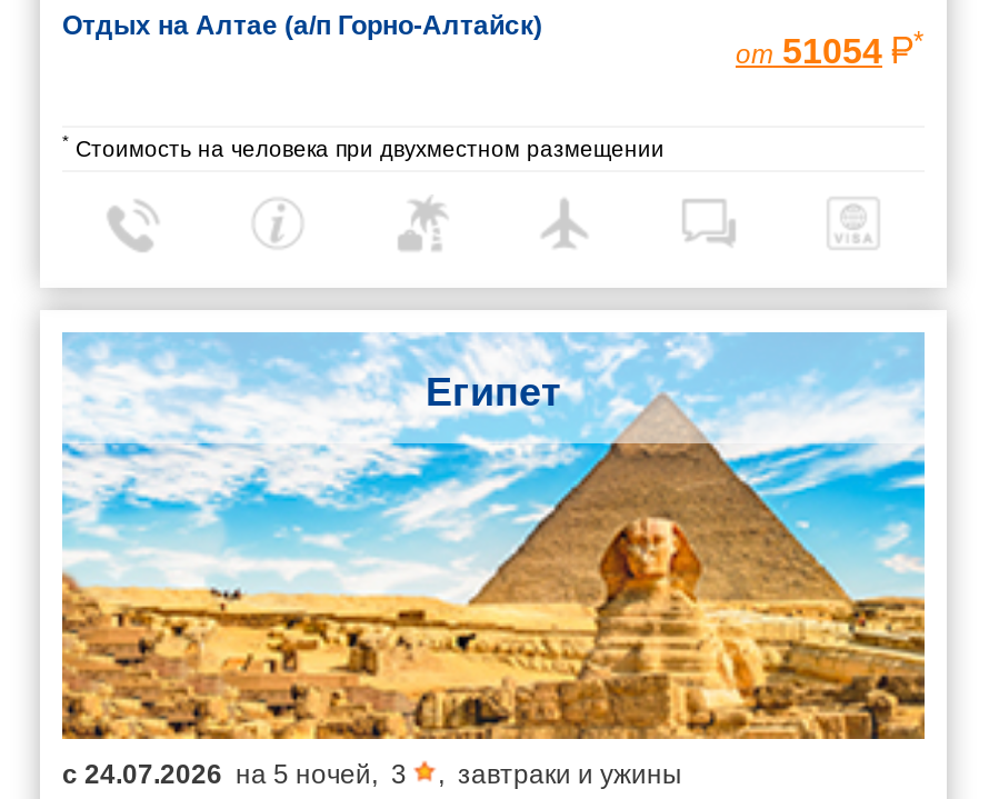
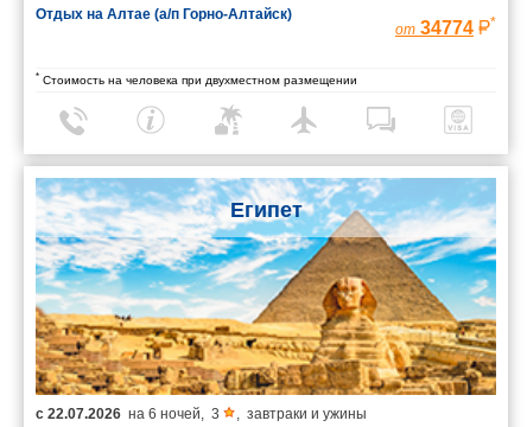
[736,33,882,70] от 51054 -> [395,18,474,38] от 34774
[62,760,682,791] с 24.07.2026 на 5 ночей, 3 , завтраки и ужины -> [36,406,367,423] с 22.07.2026 на 6 ночей, 3 , завтраки и ужины

